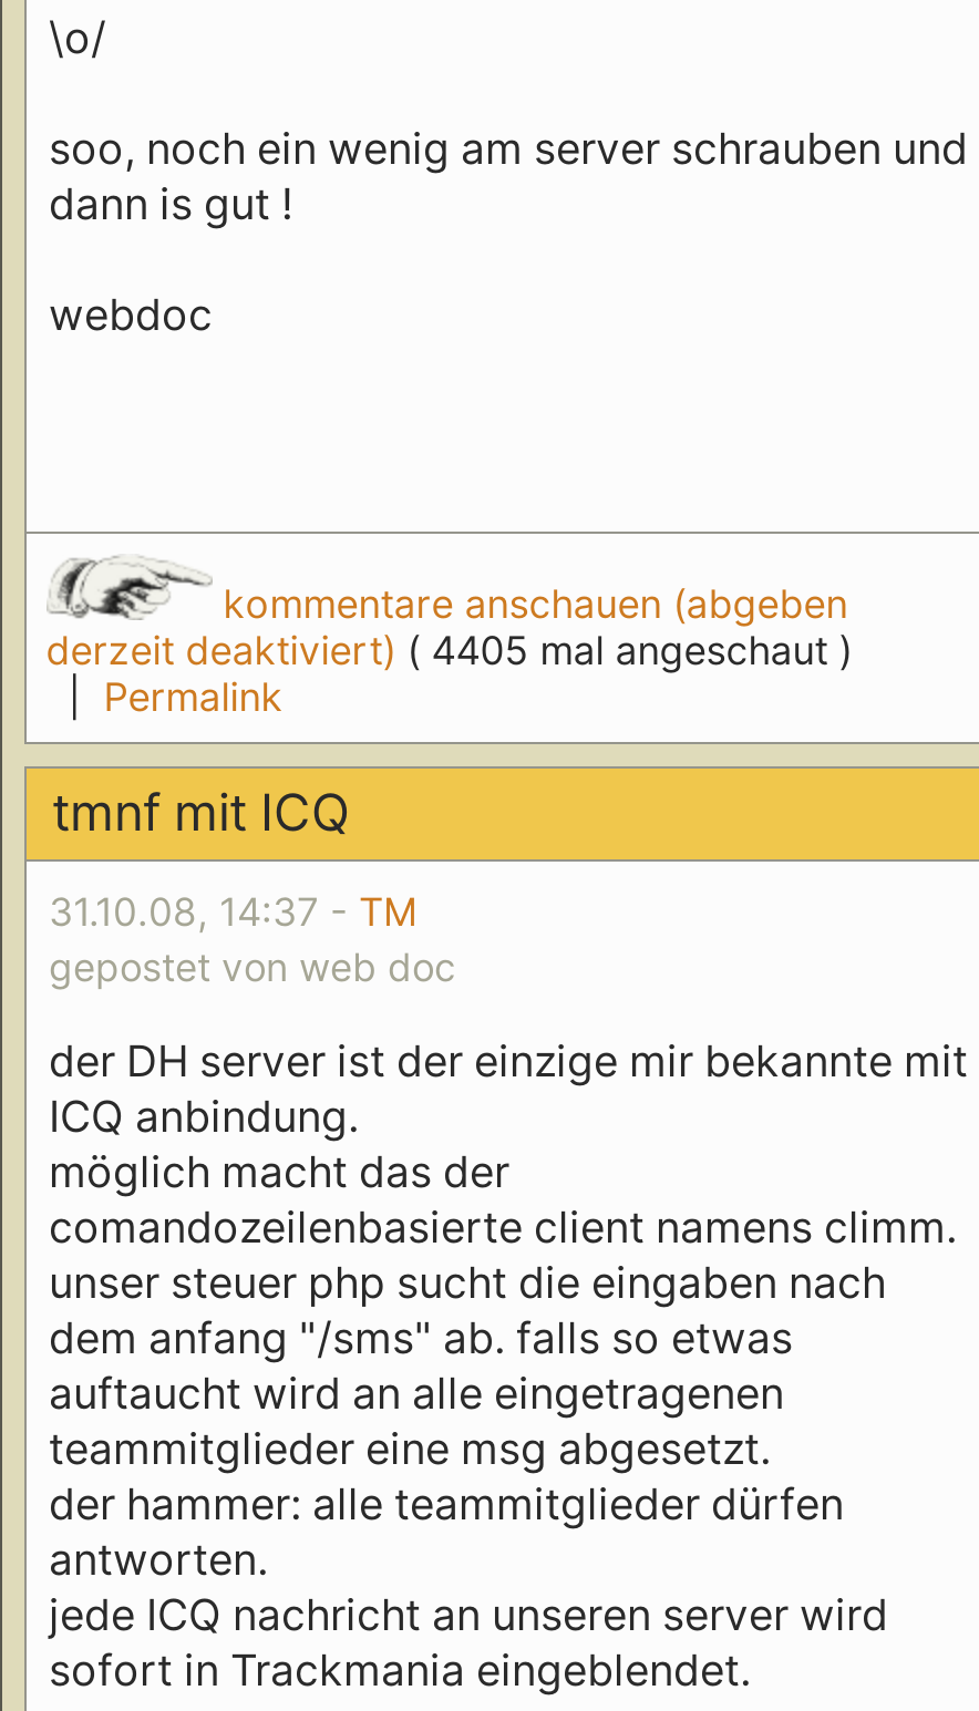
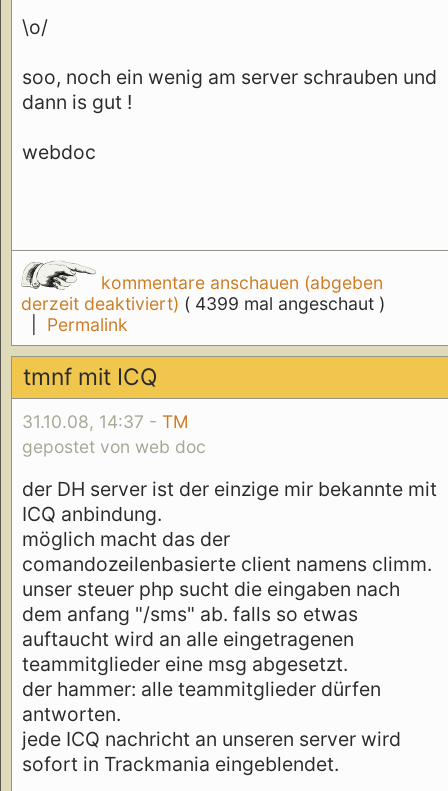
[46,629,852,675] derzeit deaktiviert) ( 4405 mal angeschaut ) -> [21,294,385,315] derzeit deaktiviert) ( 4399 mal angeschaut )

